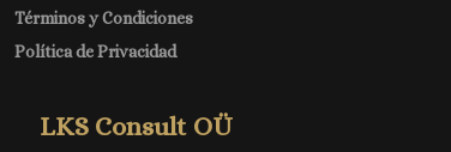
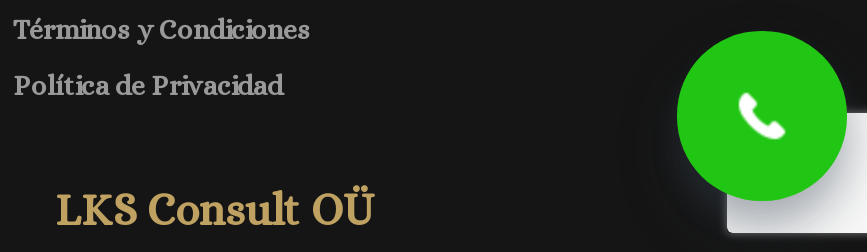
none -> [675,29,861,237] [image]

